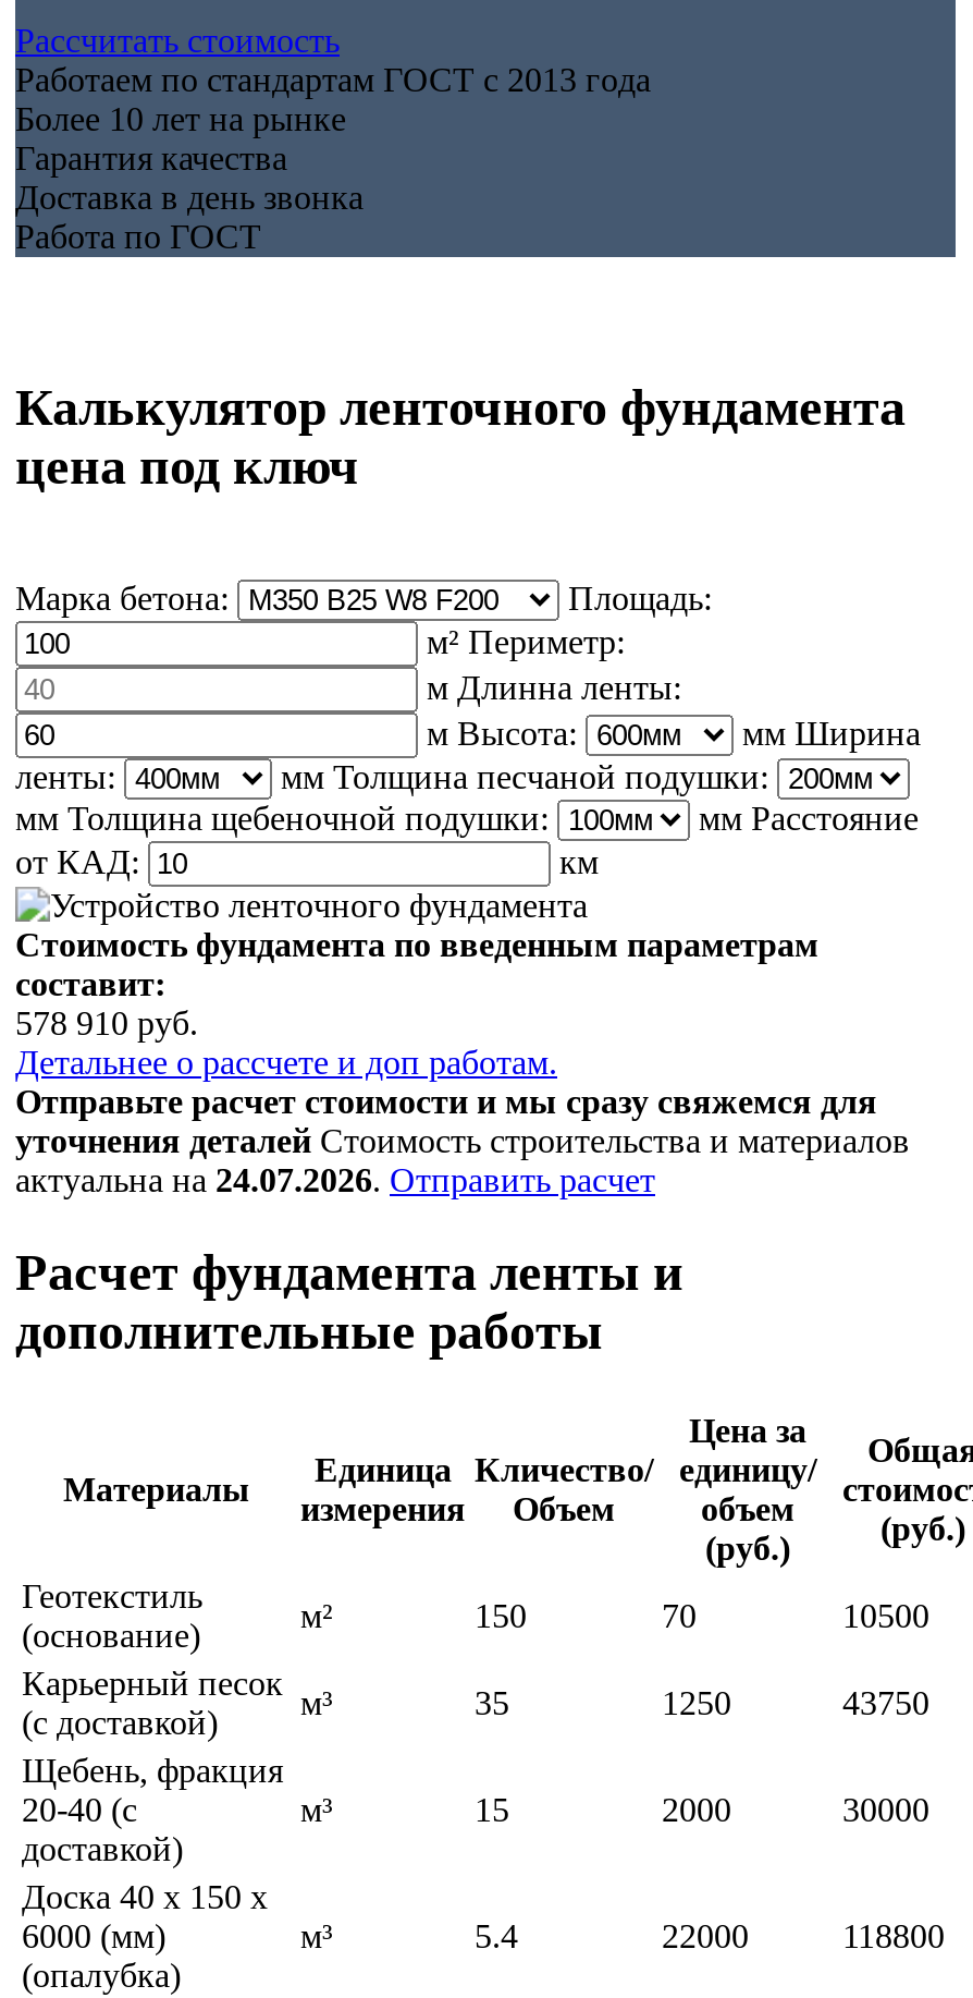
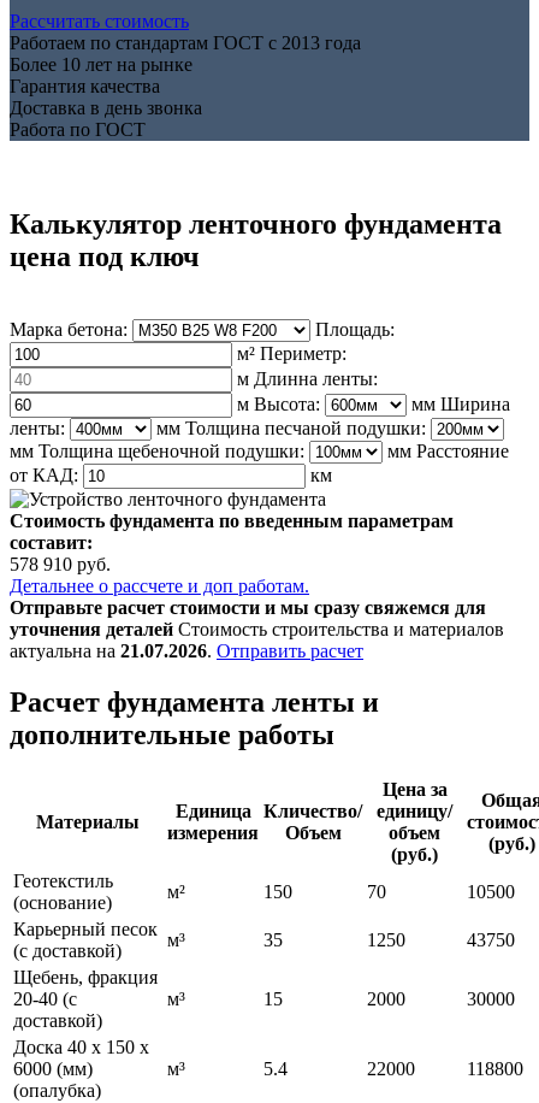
[15,1161,655,1198] актуальна на 24.07.2026. Отправить расчет -> [10,640,363,661] актуальна на 21.07.2026. Отправить расчет

